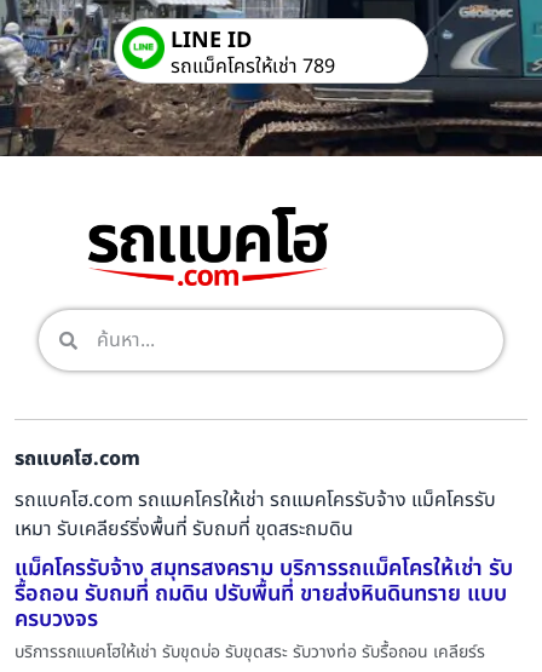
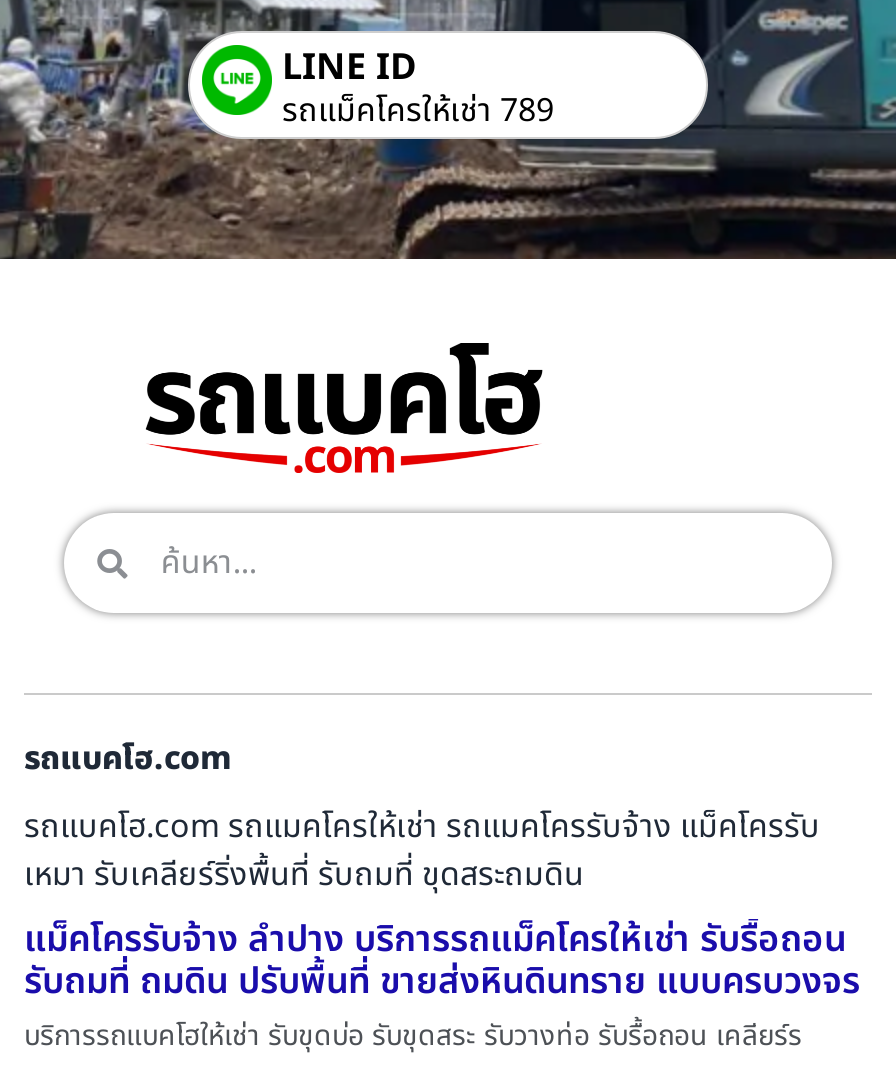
[15,553,513,636] แม็คโครรับจ้าง สมุทรสงคราม บริการรถแม็คโครให้เช่า รับ | รื้อถอน รับถมที่ ถมดิน ปรับพื้นที่ ขายส่งหินดินทราย แบบ | ครบวงจร -> [24,913,860,1009] แม็คโครรับจ้าง ลำปาง บริการรถแม็คโครให้เช่า รับรื้อถอน | รับถมที่ ถมดิน ปรับพื้นที่ ขายส่งหินดินทราย แบบครบวงจร

